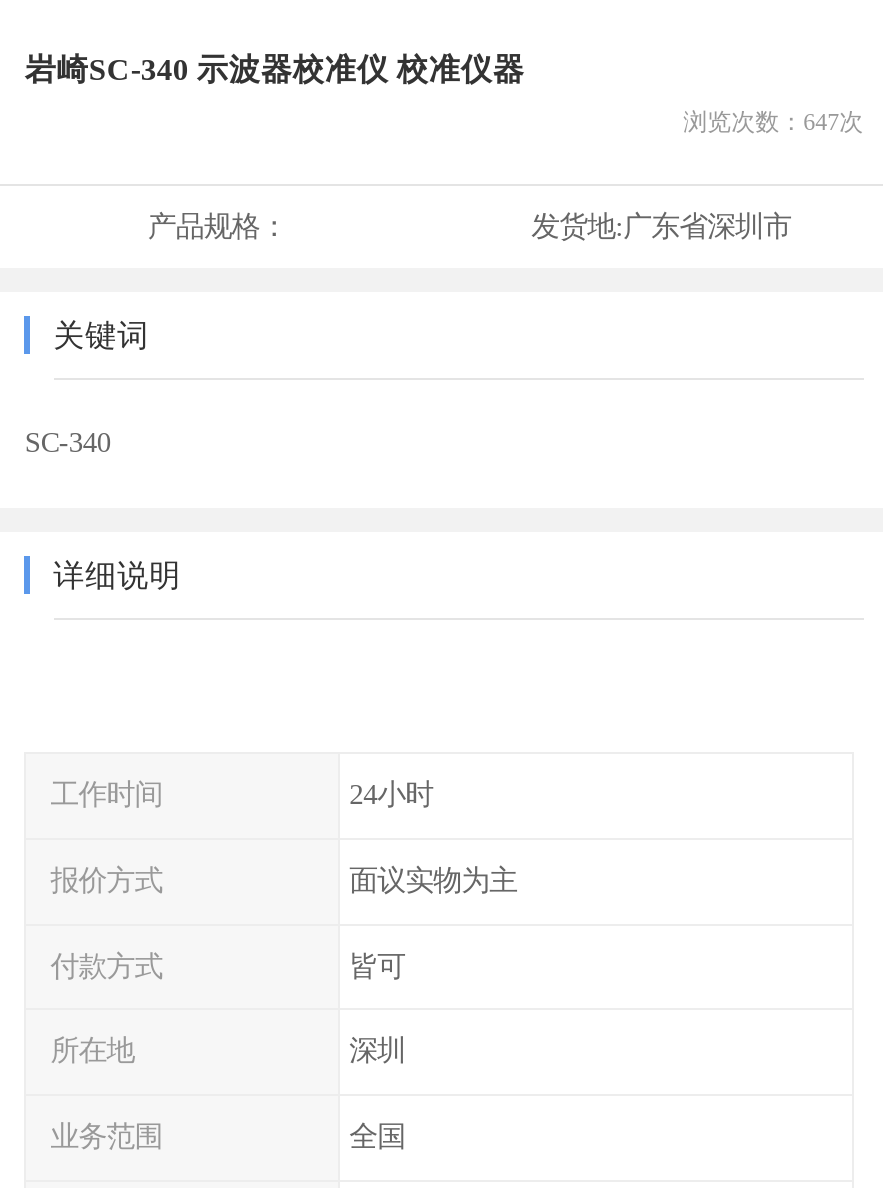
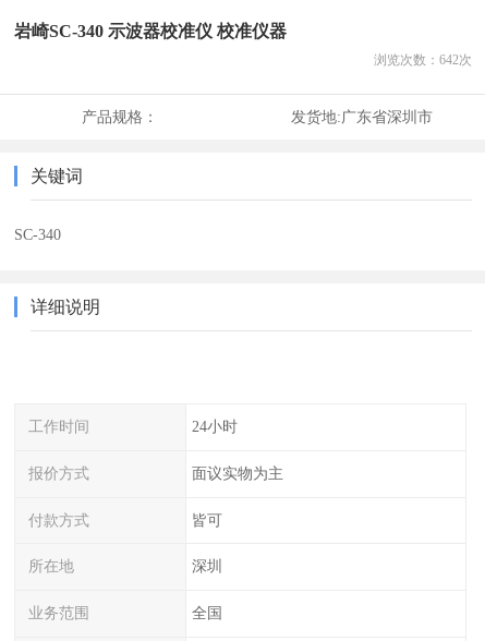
[683,108,863,136] 浏览次数：647次 -> [374,52,472,68] 浏览次数：642次

